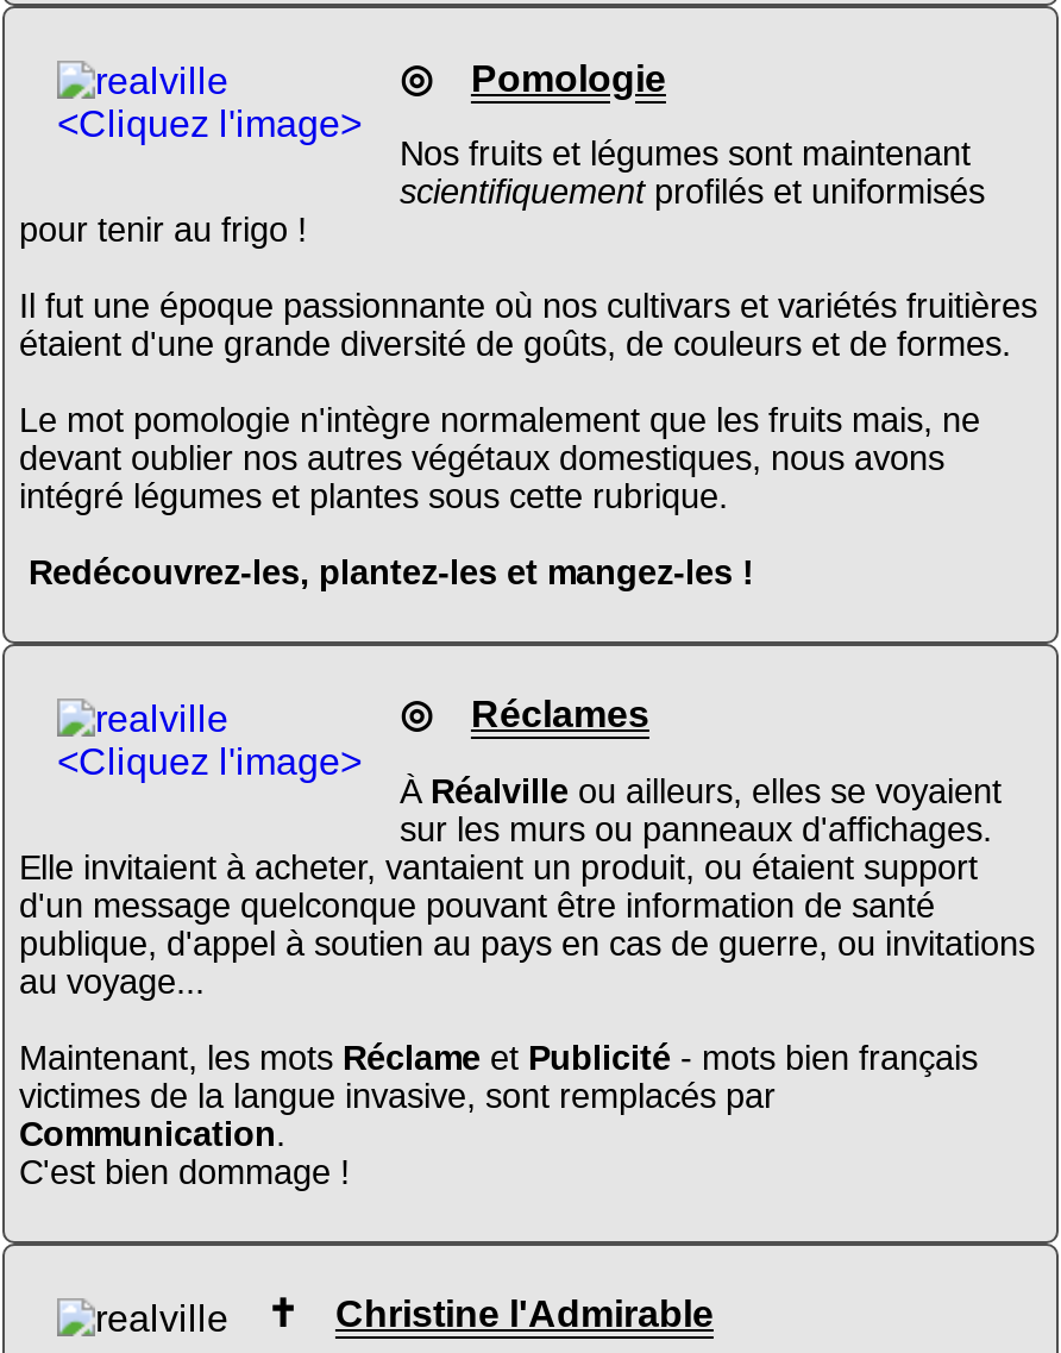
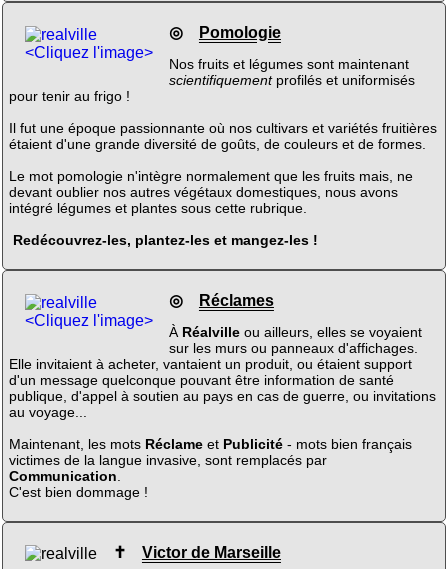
[335,1294,714,1334] Christine l'Admirable -> [142,544,281,561] Victor de Marseille

